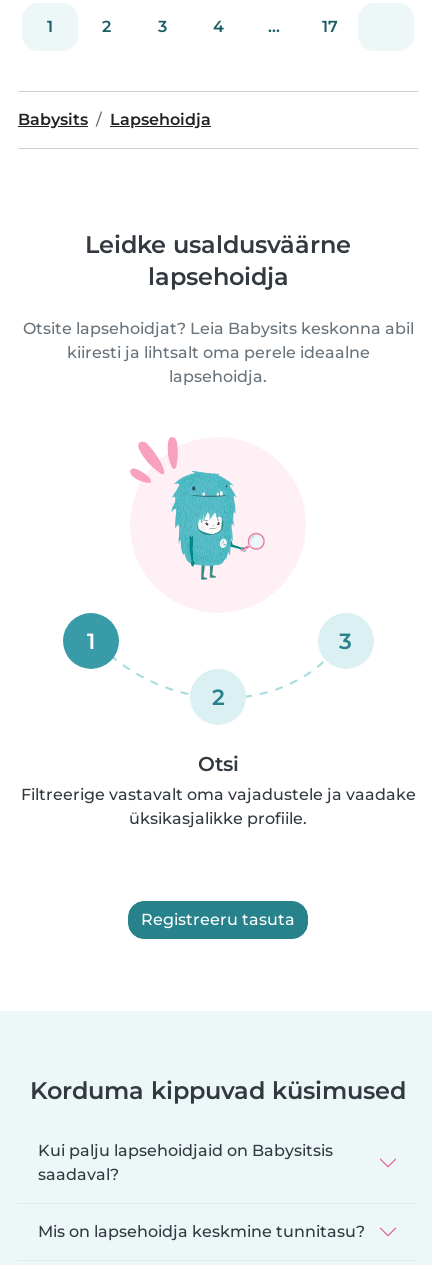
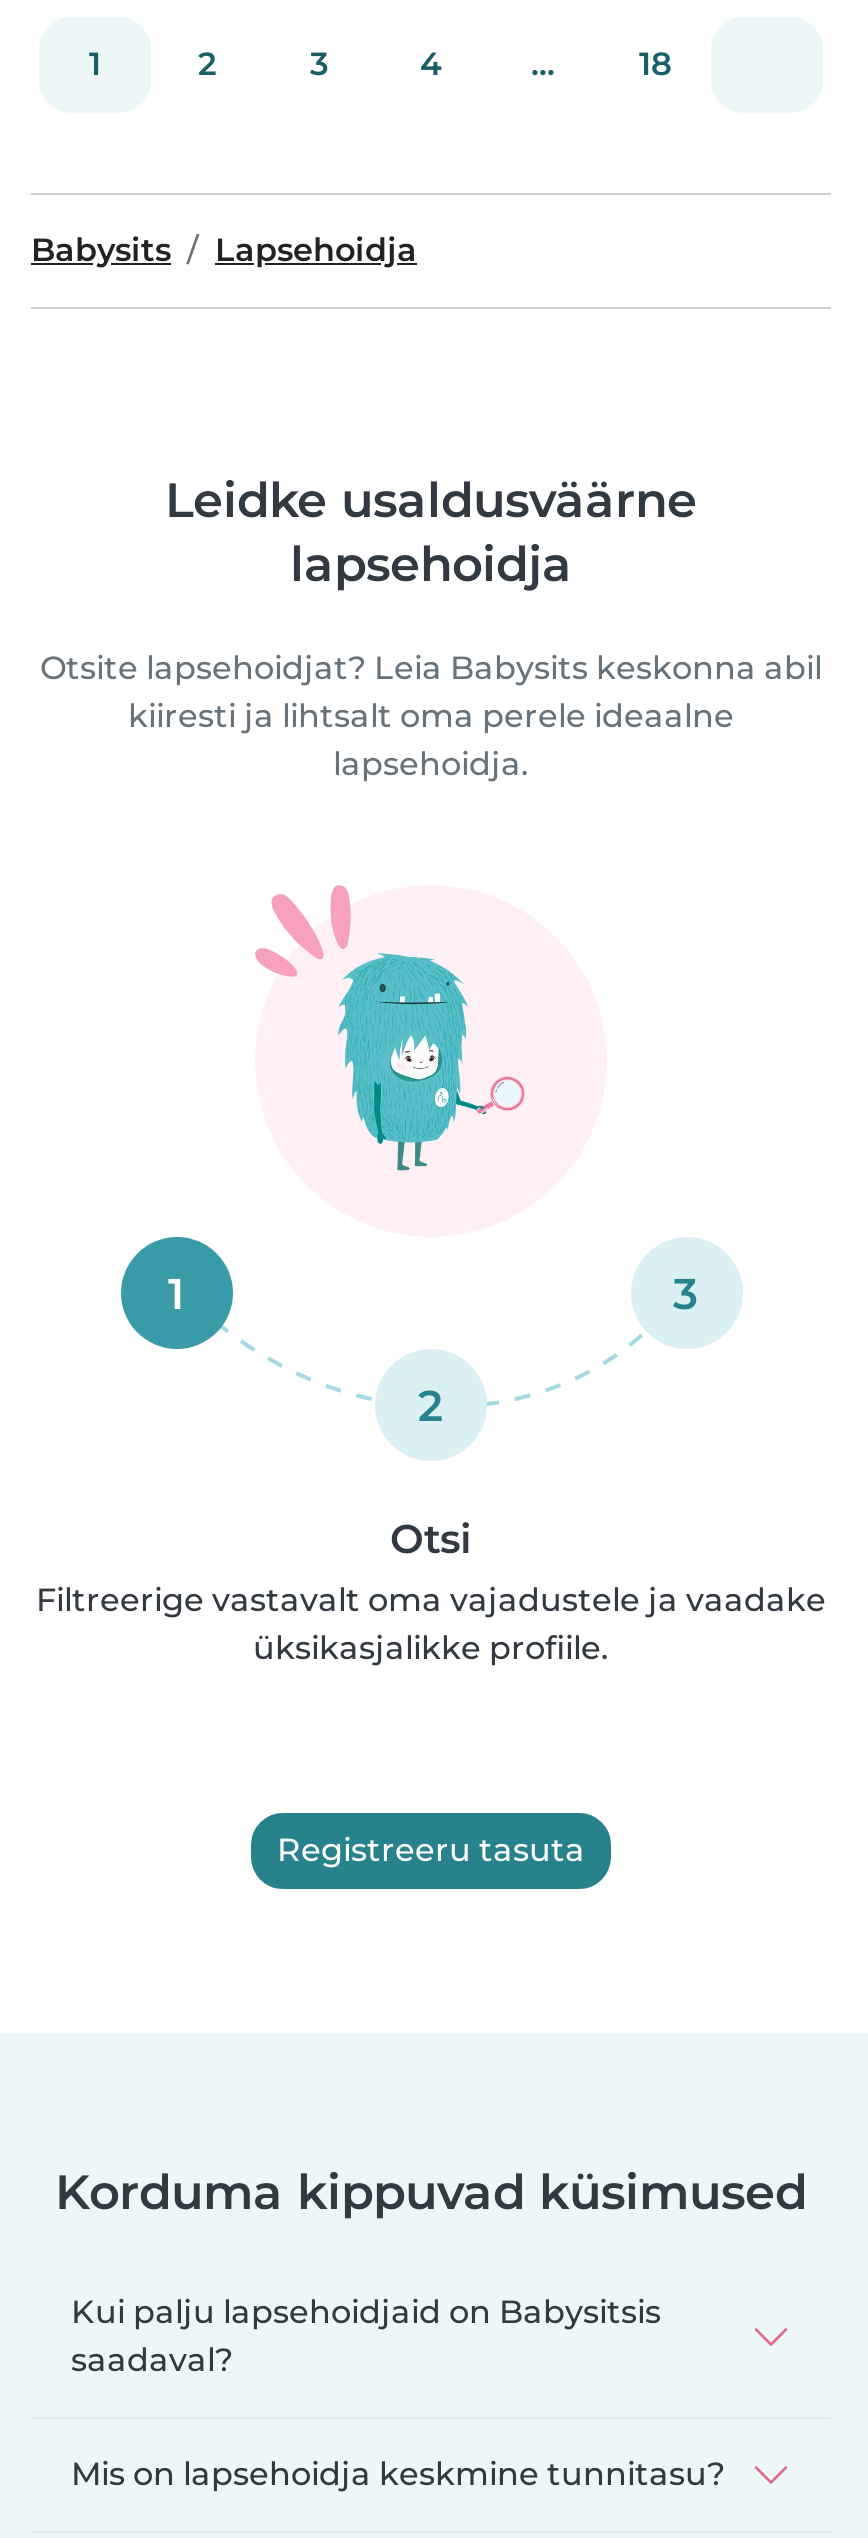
[322,17,338,36] 17 -> [639,45,671,83] 18

